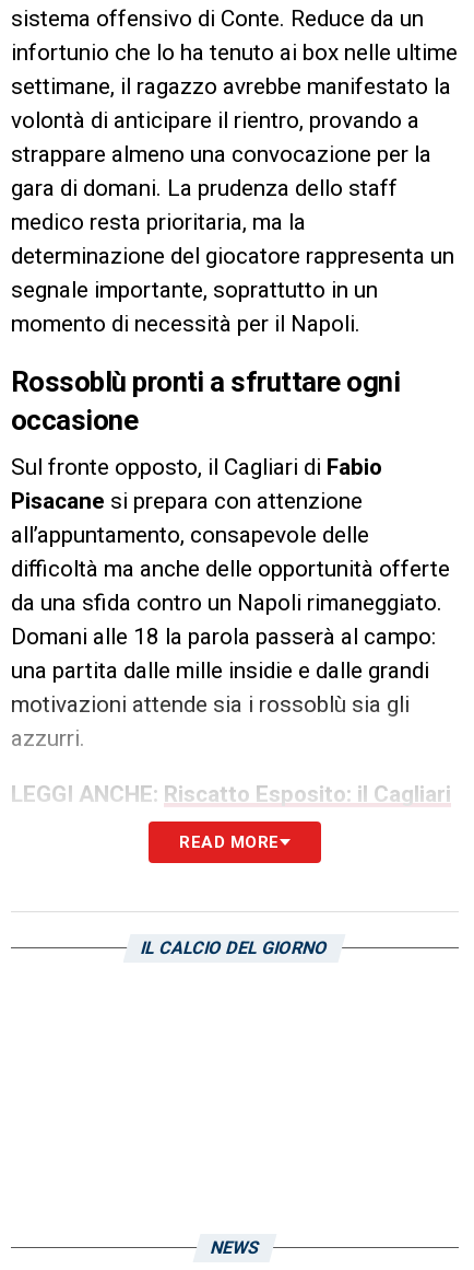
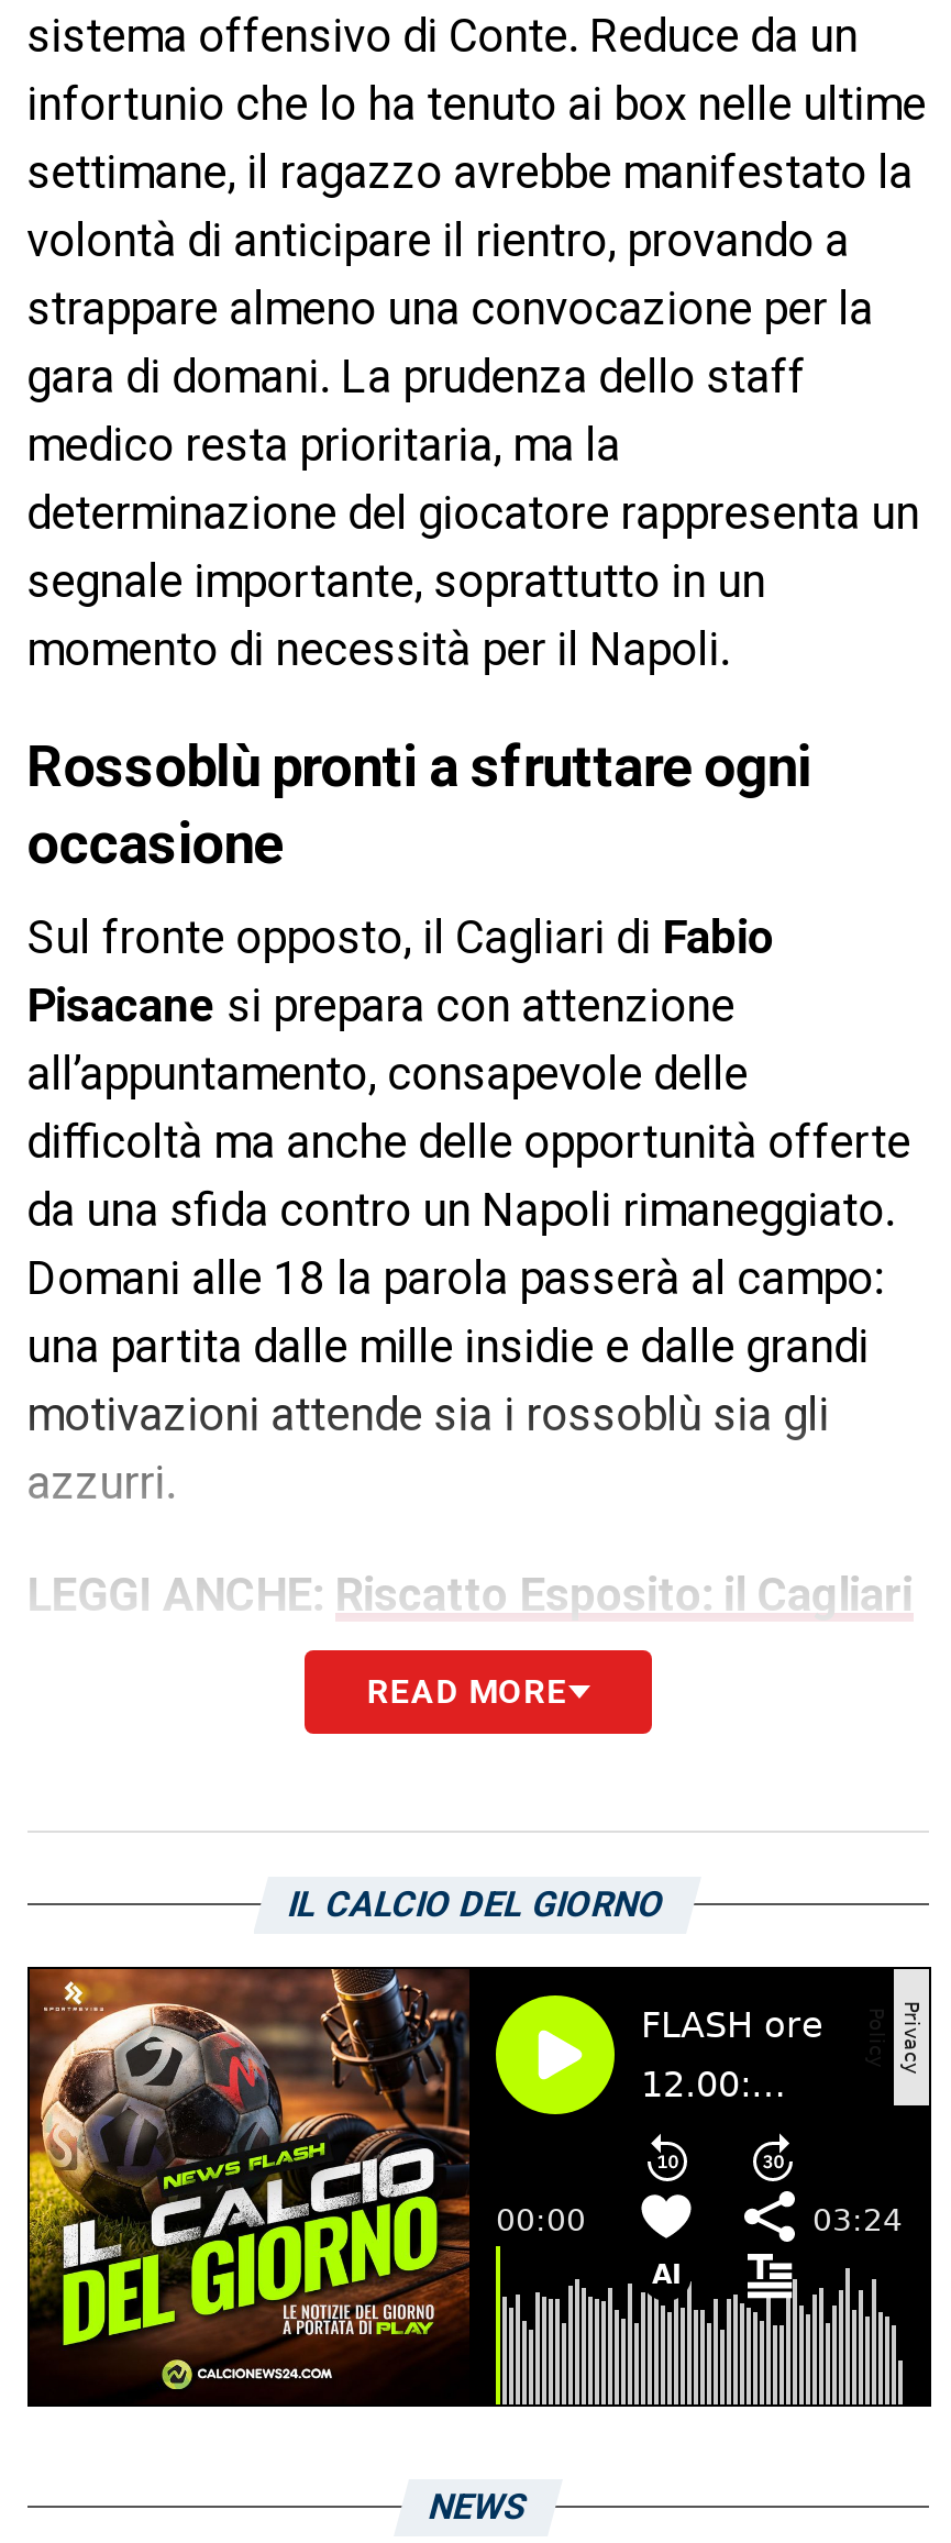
none -> [25,1965,933,2409] [image]

